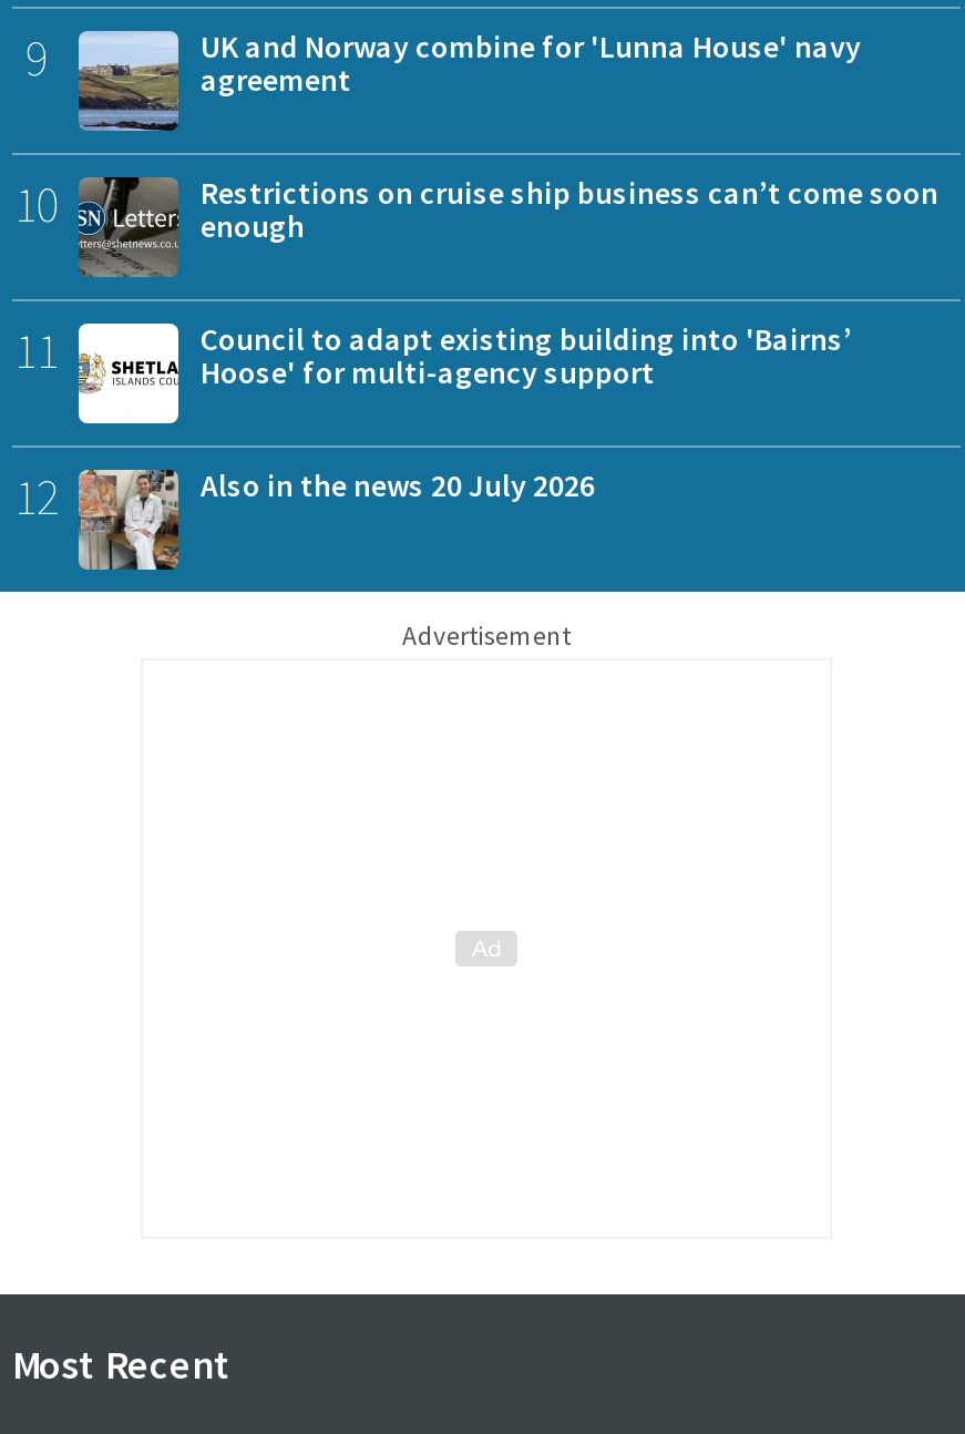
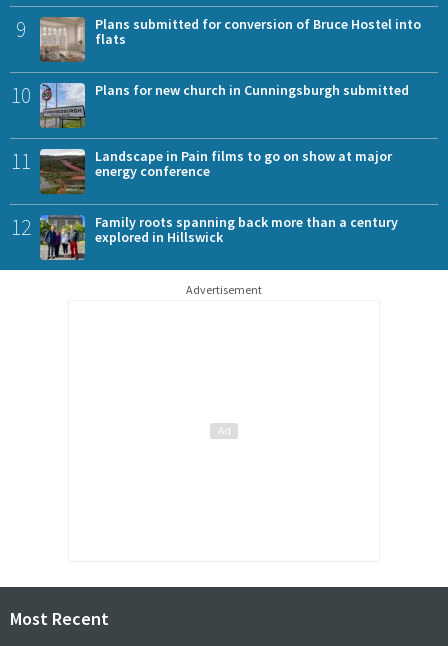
[76,27,861,133] [image] | UK and Norway combine for 'Lunna House' navy | agreement -> [39,15,421,63] [image] | Plans submitted for conversion of Bruce Hostel into | flats
[79,174,938,279] [image] | Restrictions on cruise ship business can’t come soon | enough -> [39,81,409,129] [image] | Plans for new church in Cunningsburgh submitted
[76,320,852,426] [image] | Council to adapt existing building into 'Bairns’ | Hoose' for multi-agency support -> [39,147,392,195] [image] | Landscape in Pain films to go on show at major | energy conference
[76,466,595,572] [image] | Also in the news 20 July 2026 -> [39,213,398,261] [image] | Family roots spanning back more than a century | explored in Hillswick

